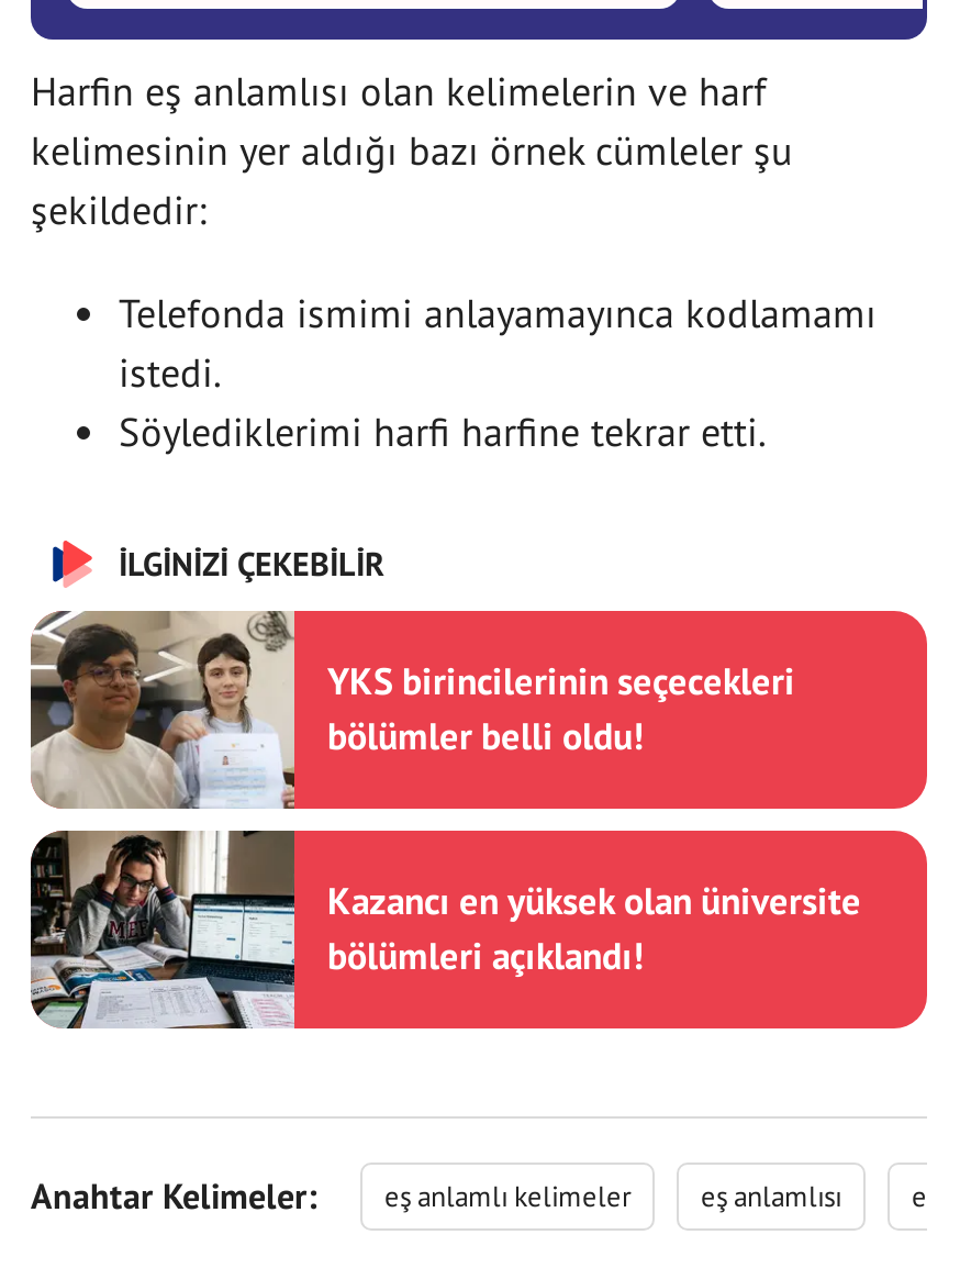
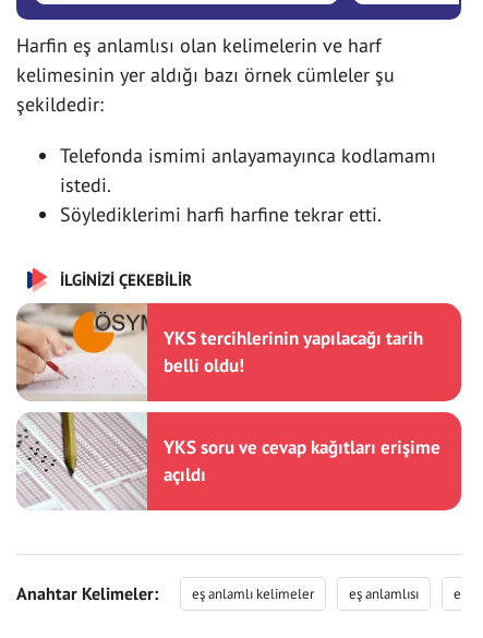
[29,609,795,809] [image] | YKS birincilerinin seçecekleri | bölümler belli oldu! -> [15,302,423,401] [image] | YKS tercihlerinin yapılacağı tarih | belli oldu!
[29,828,861,1031] [image] | Kazancı en yüksek olan üniversite | bölümleri açıklandı! -> [15,411,440,510] [image] | YKS soru ve cevap kağıtları erişime | açıldı

